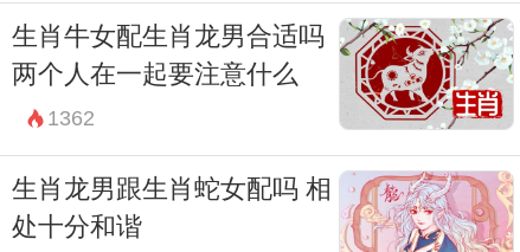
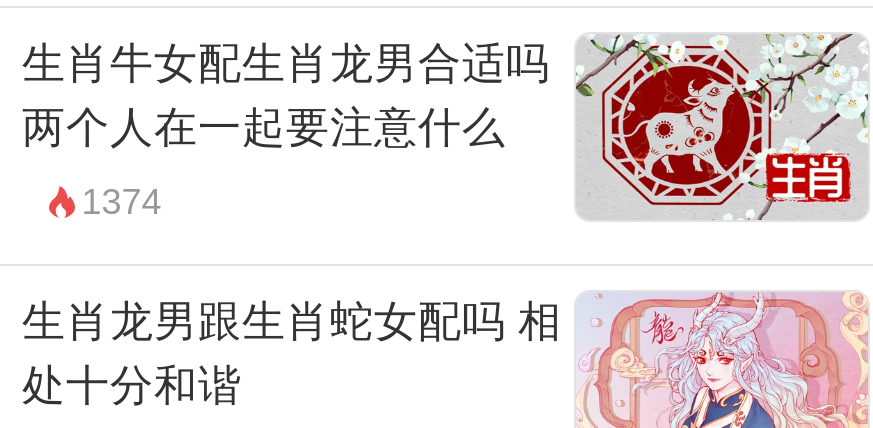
[47,107,95,130] 1362 -> [82,183,162,223] 1374

